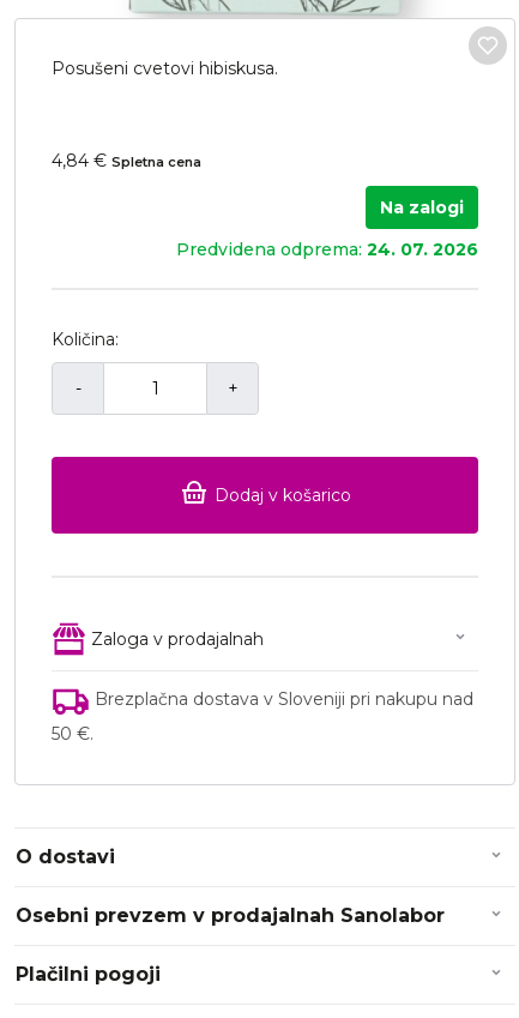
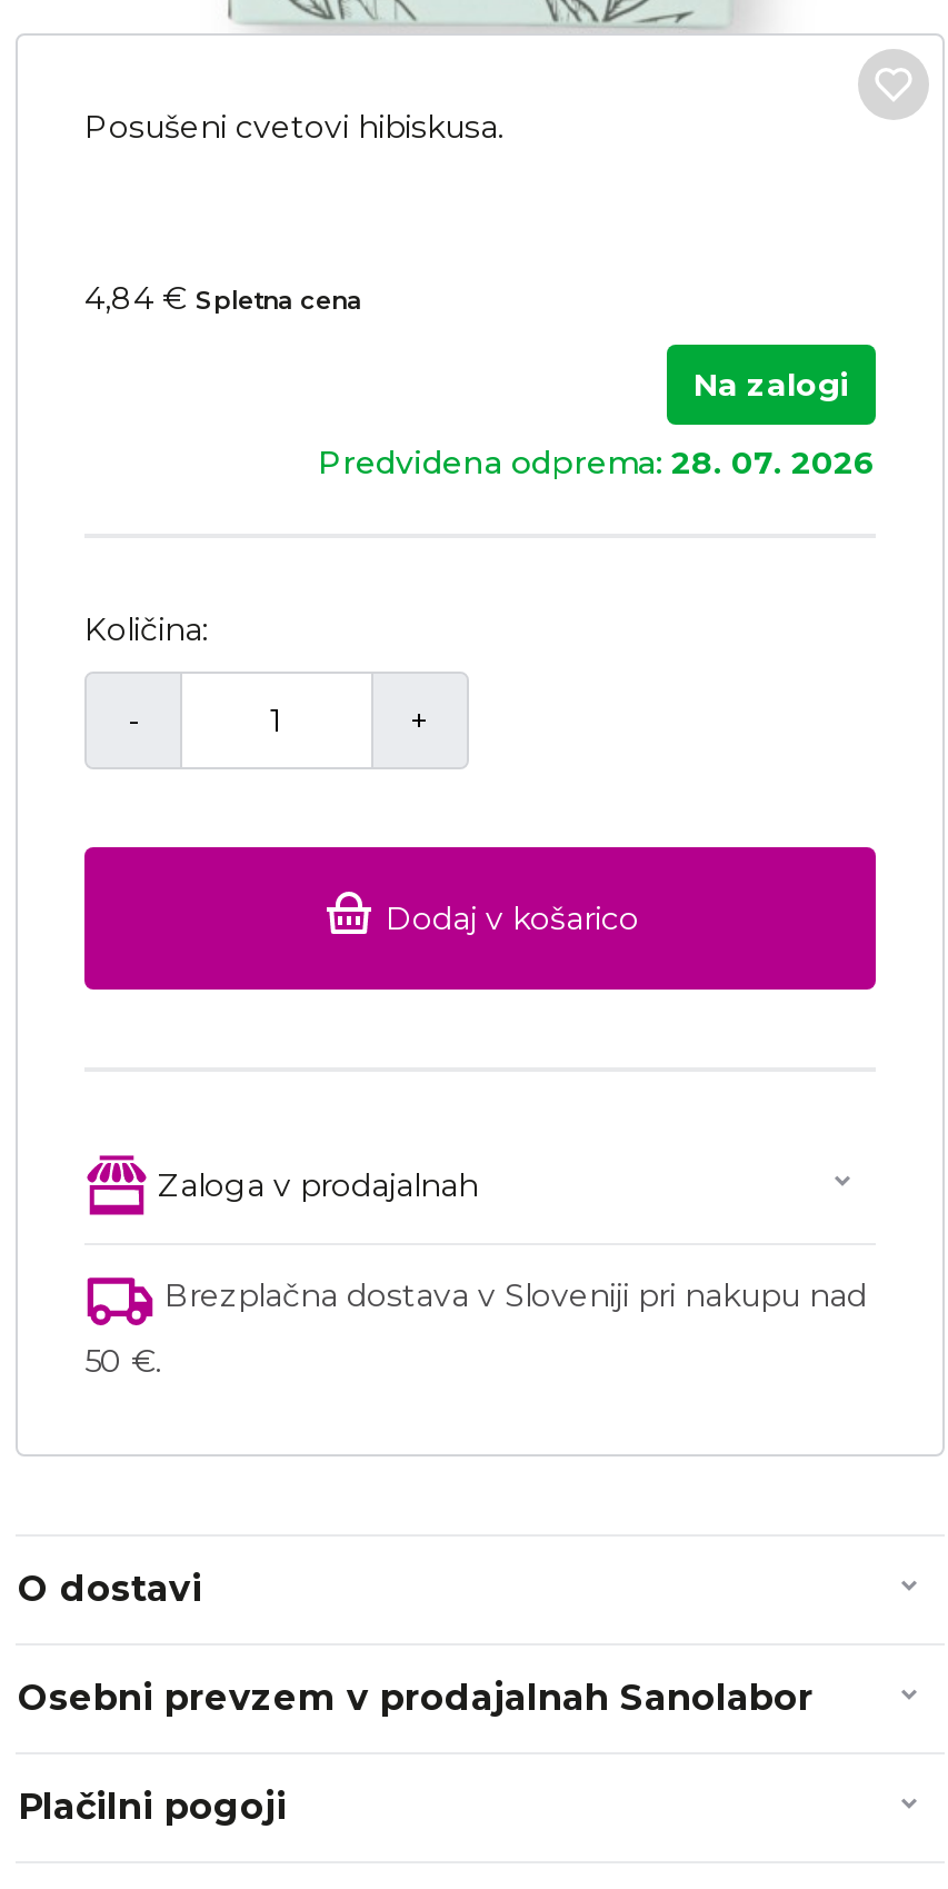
[176,239,478,260] Predvidena odprema: 24. 07. 2026 -> [318,443,876,483] Predvidena odprema: 28. 07. 2026

